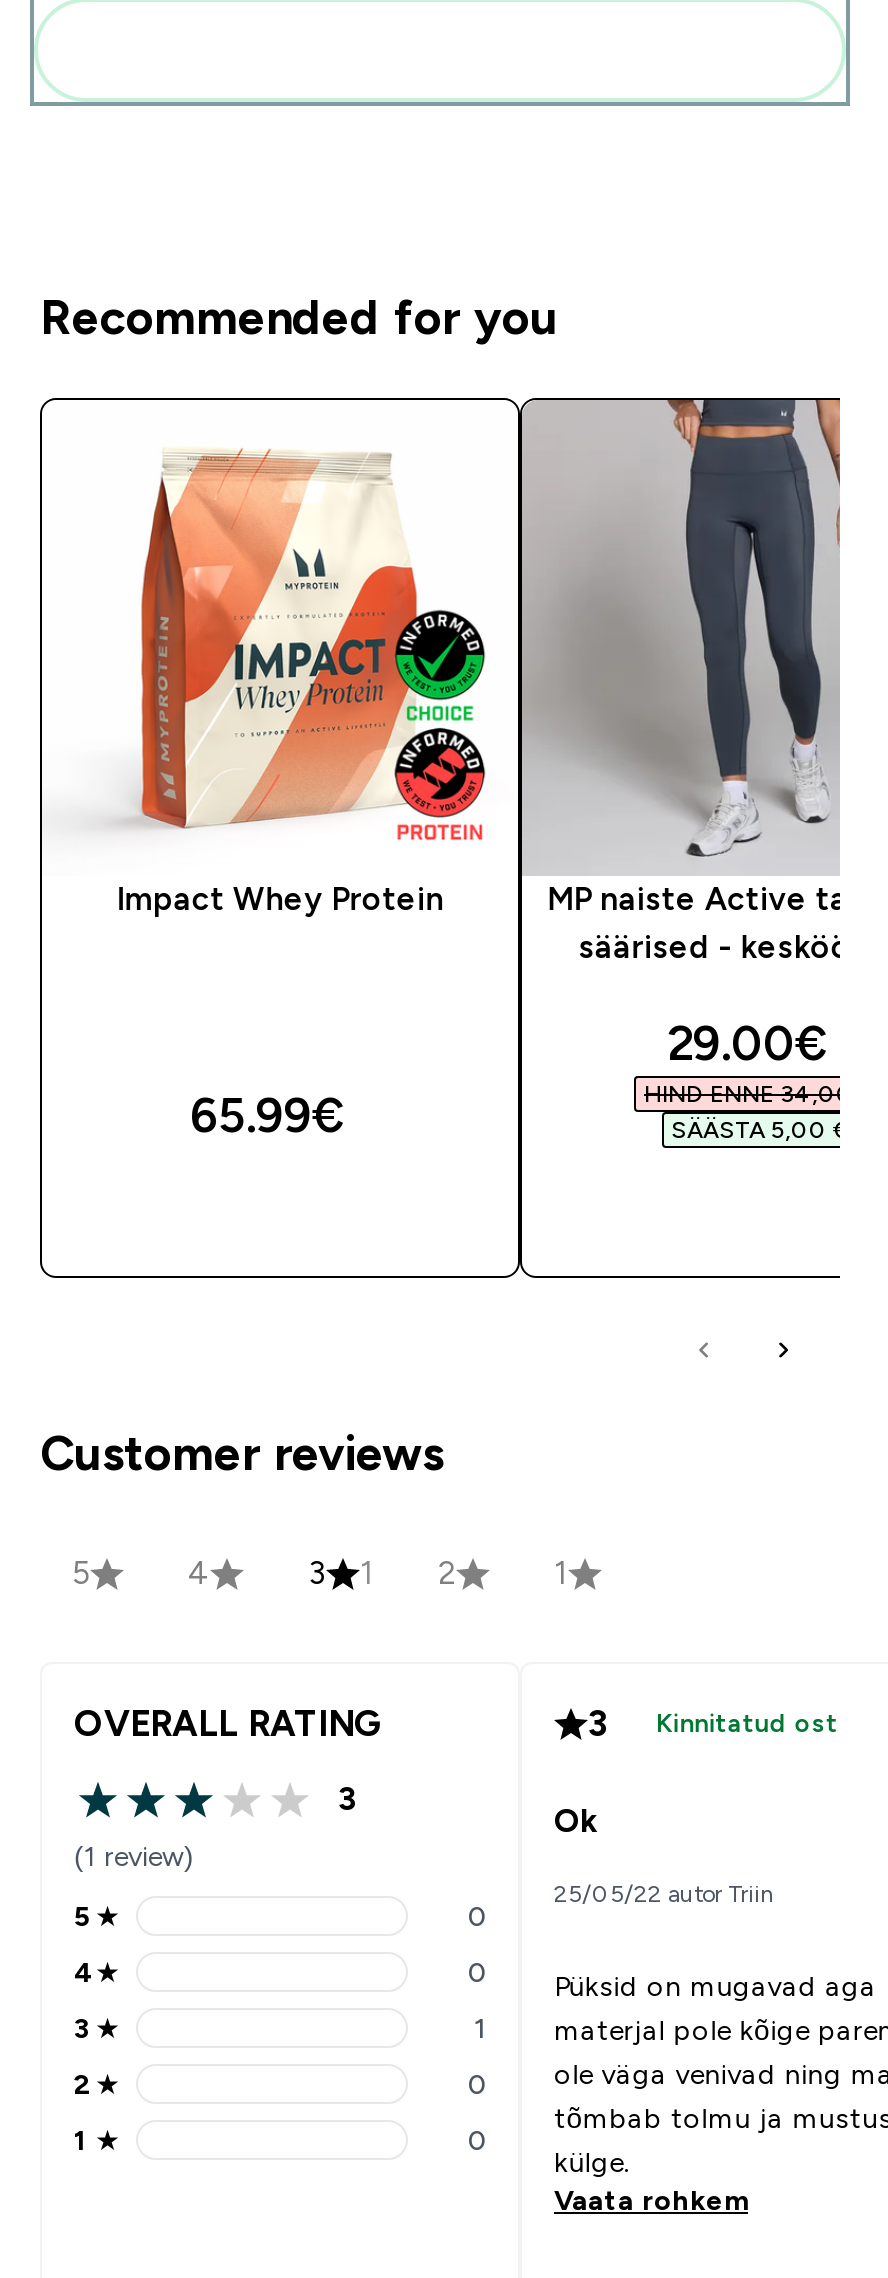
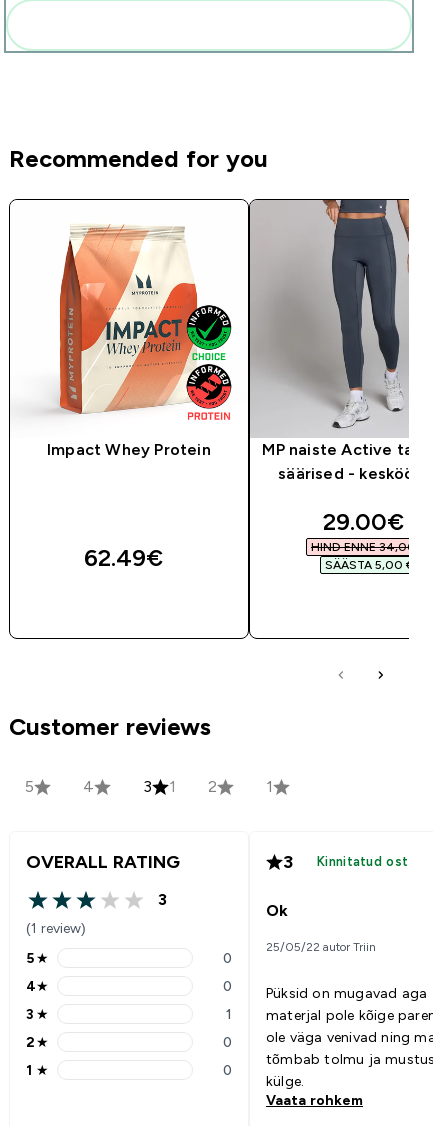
[190,1087,346,1141] 65.99€ -> [83,544,162,571] 62.49€

